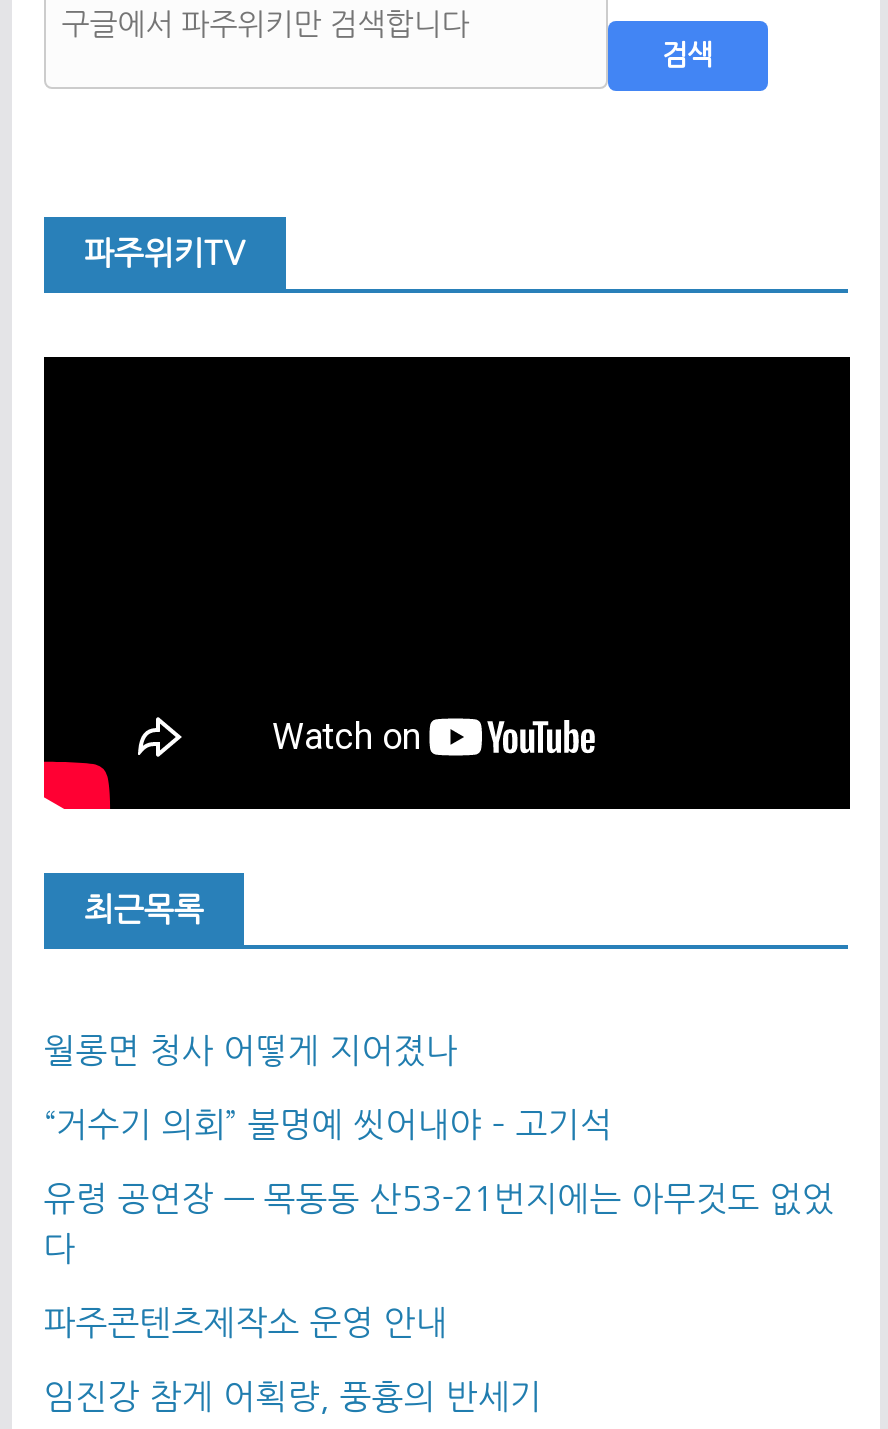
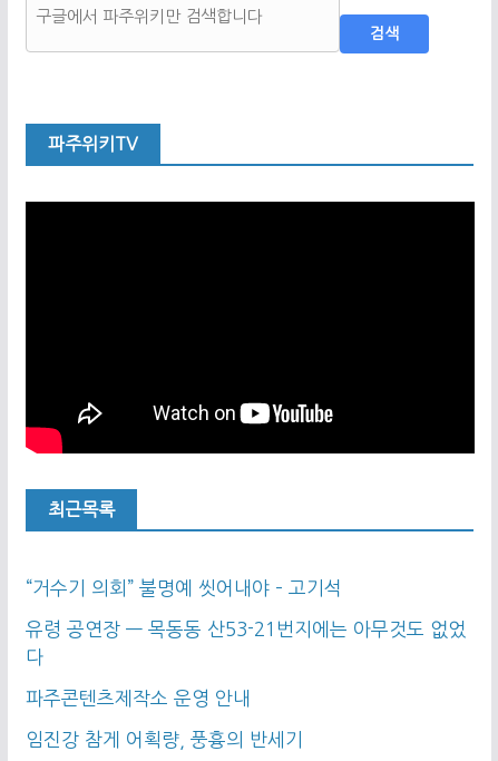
[43,1033,457,1067] 월롱면 청사 어떻게 지어졌나 -> none

